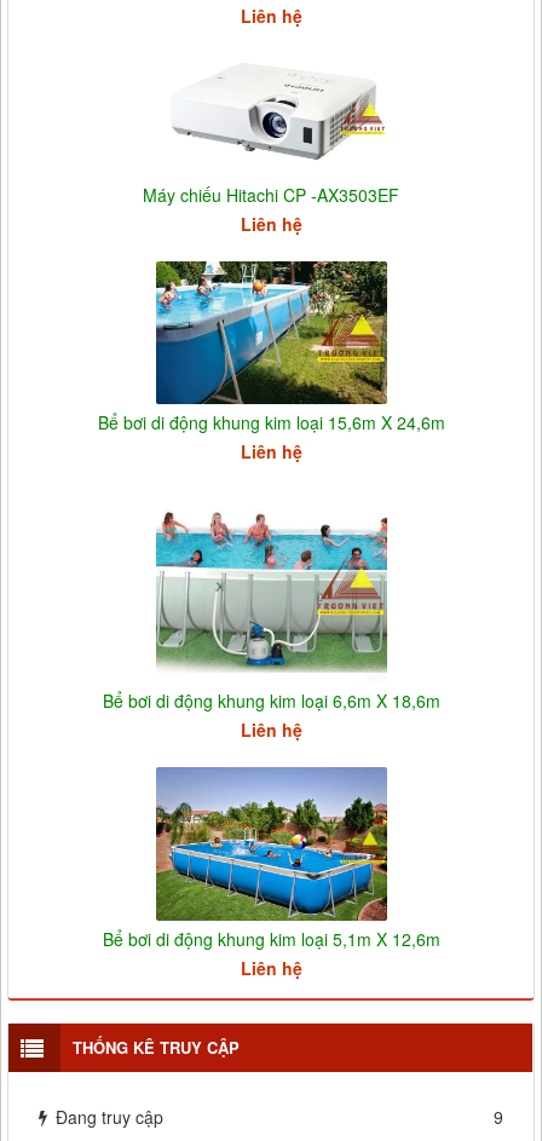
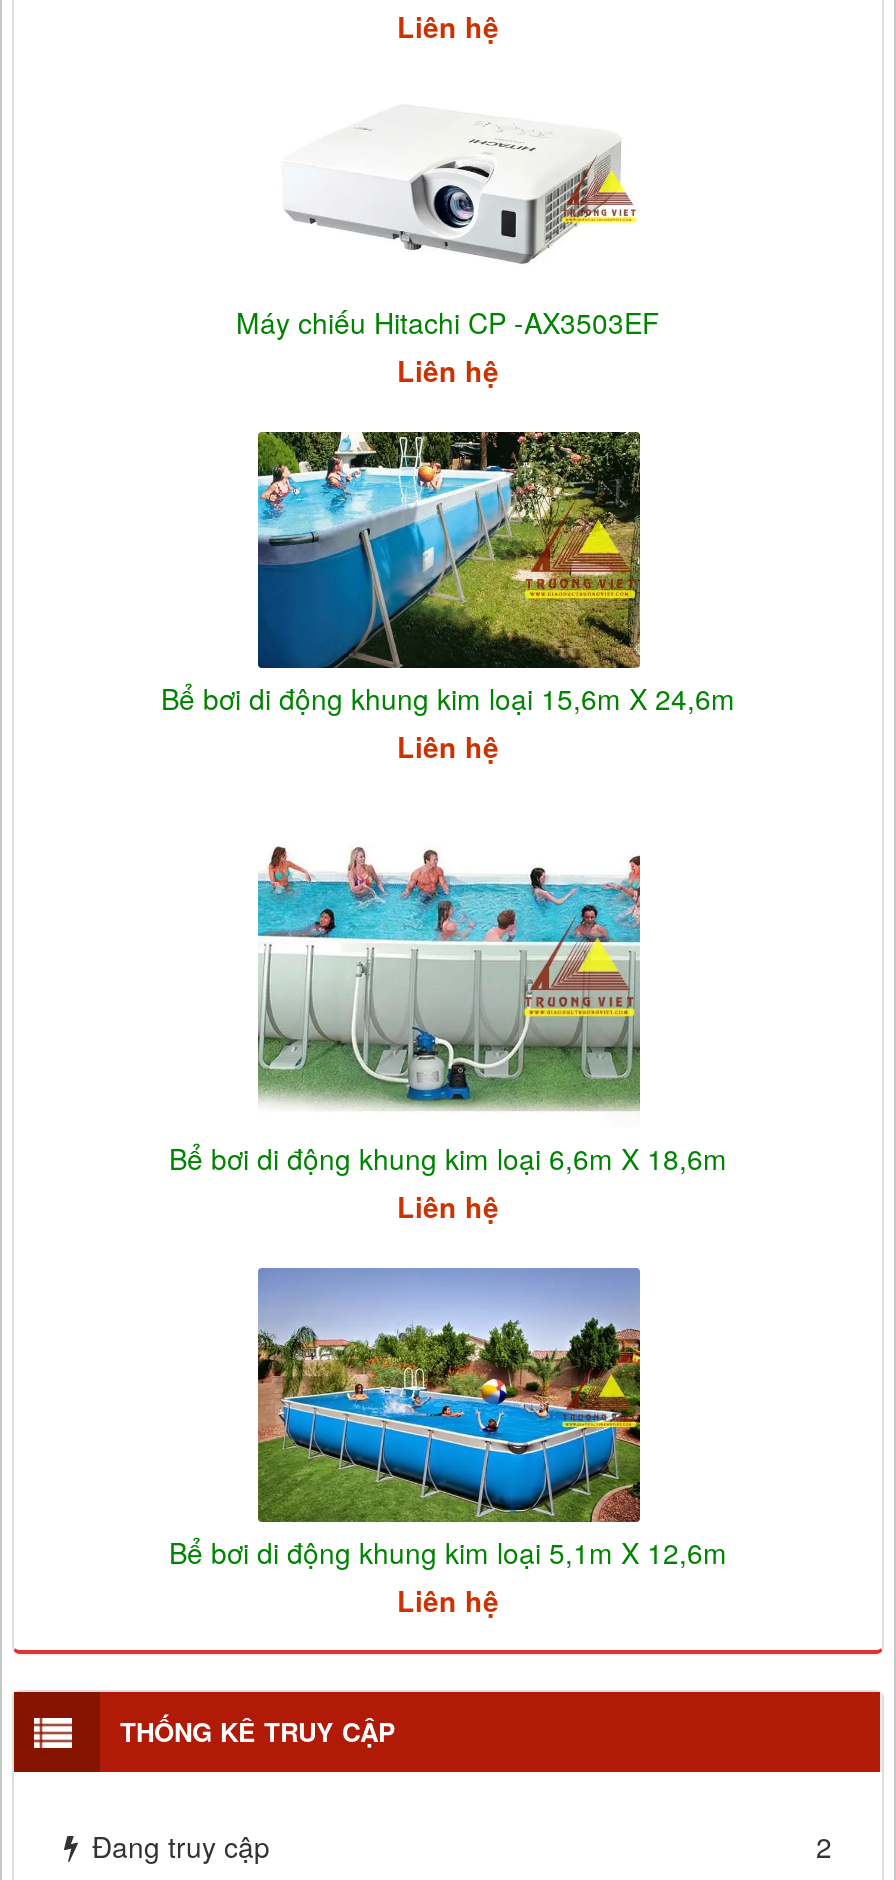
[494,1105,503,1129] 9 -> [816,1826,832,1866] 2

